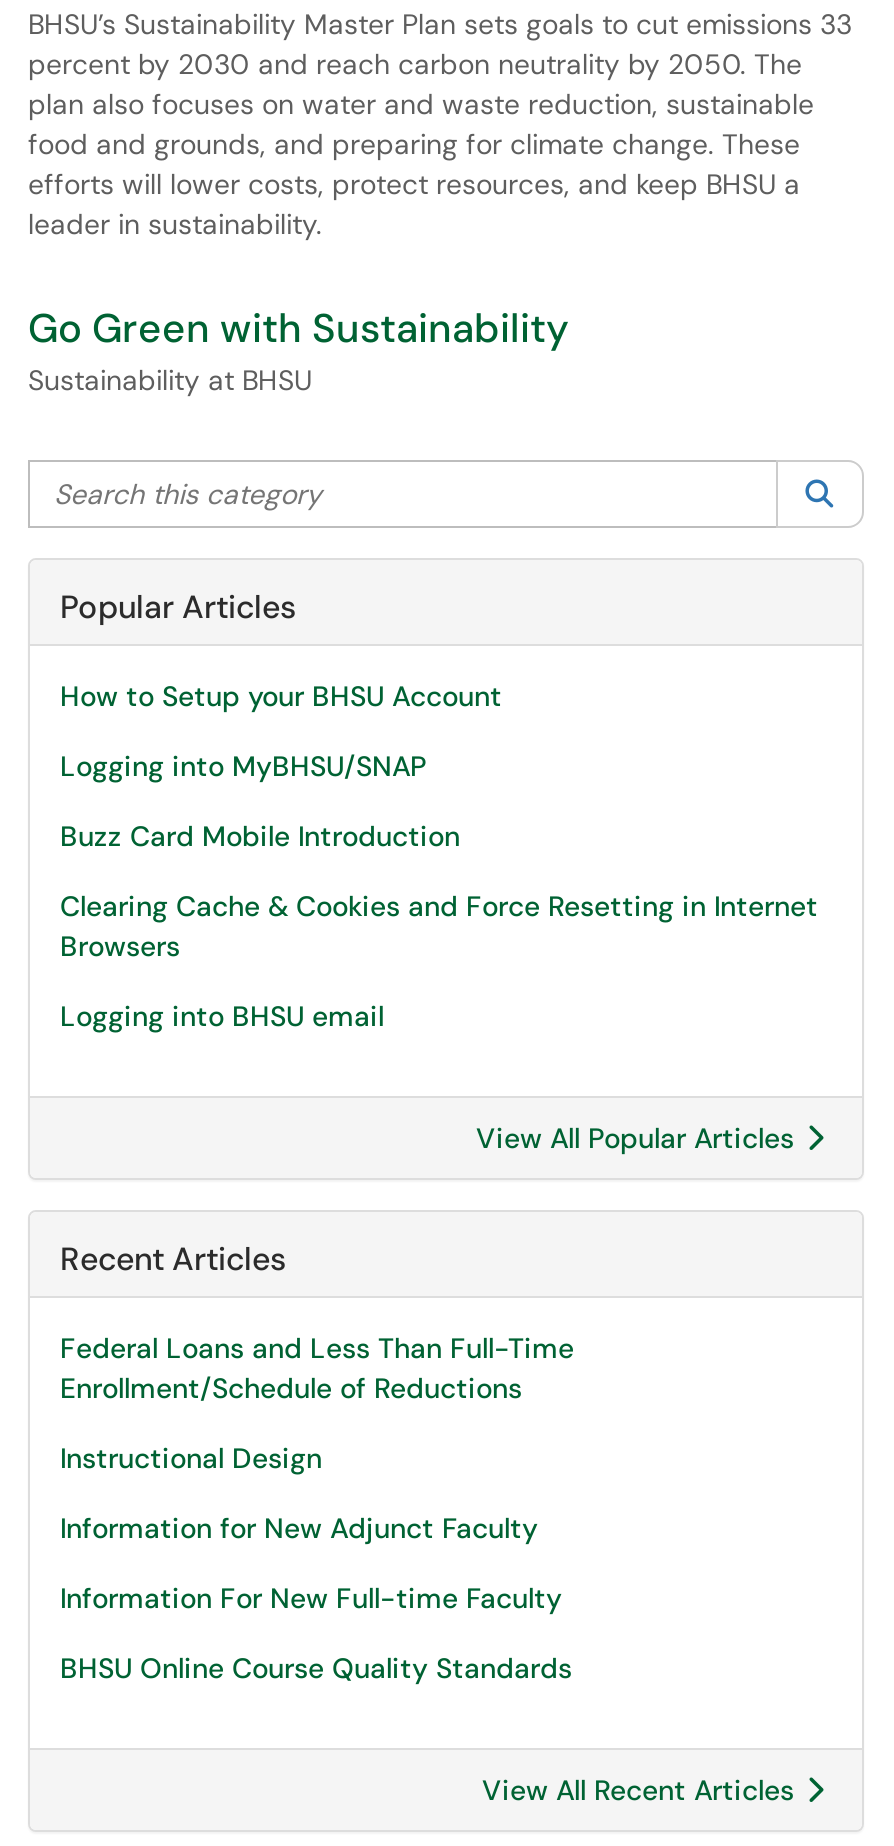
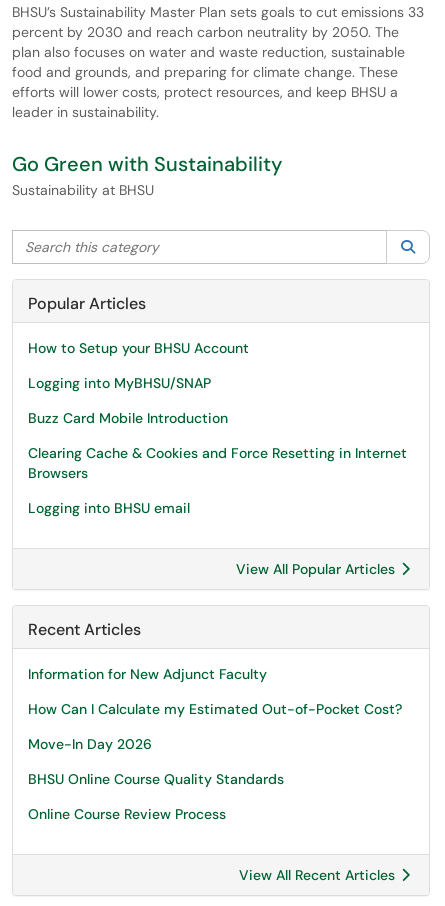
[60,1330,574,1476] Federal Loans and Less Than Full-Time | Enrollment/Schedule of Reductions | Instructional Design -> none
moved [60,1510,538,1546] -> [28,665,267,683]: Information for New Adjunct Faculty
[60,1580,562,1616] Information For New Full-time Faculty -> [28,700,402,753] How Can I Calculate my Estimated Out-of-Pocket Cost? | Move-In Day 2026
moved [60,1650,572,1686] -> [28,770,284,788]: BHSU Online Course Quality Standards
none -> [28,805,226,823] Online Course Review Process

